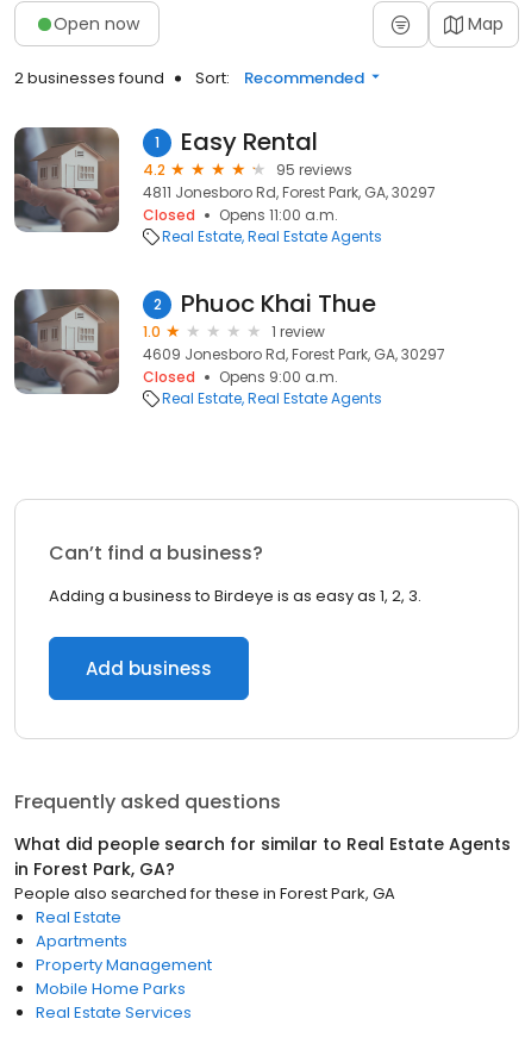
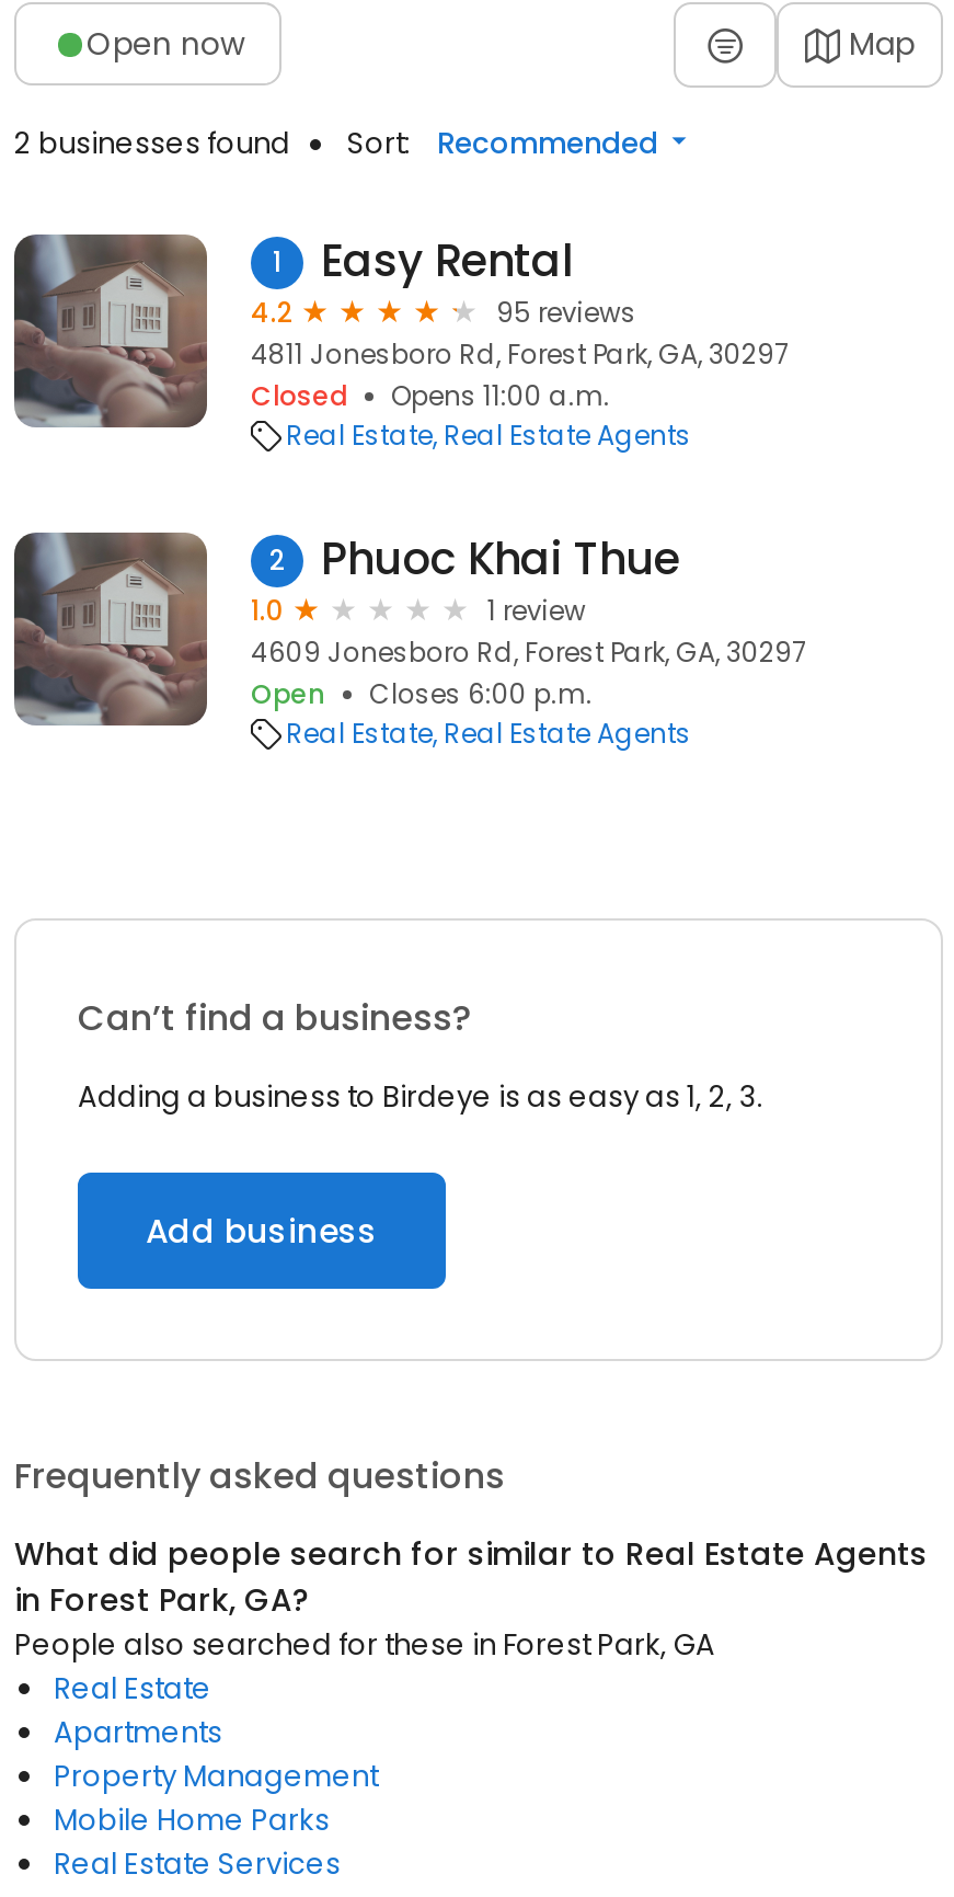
[143,367,338,387] Closed | Opens 9:00 a.m. -> [251,675,593,712] Open | Closes 6:00 p.m.

